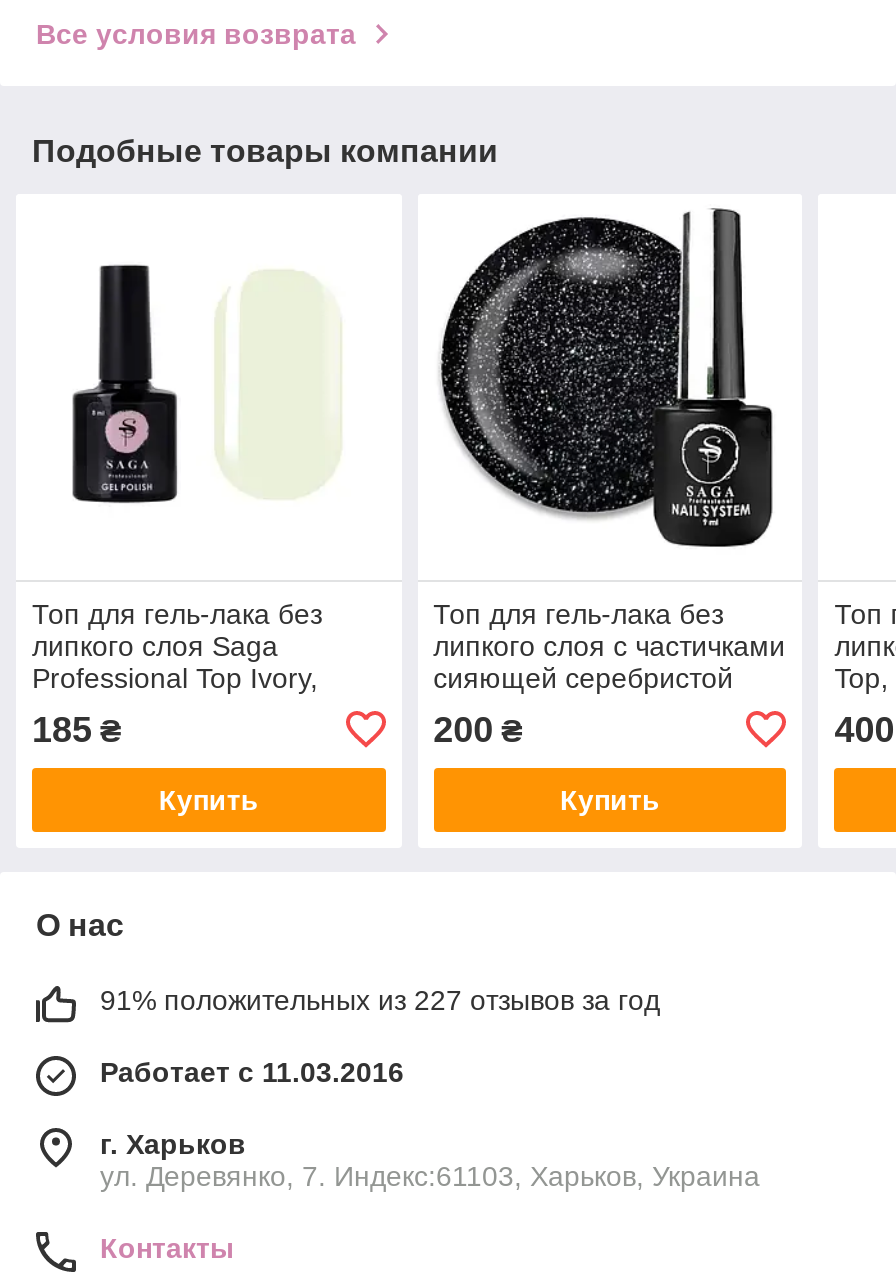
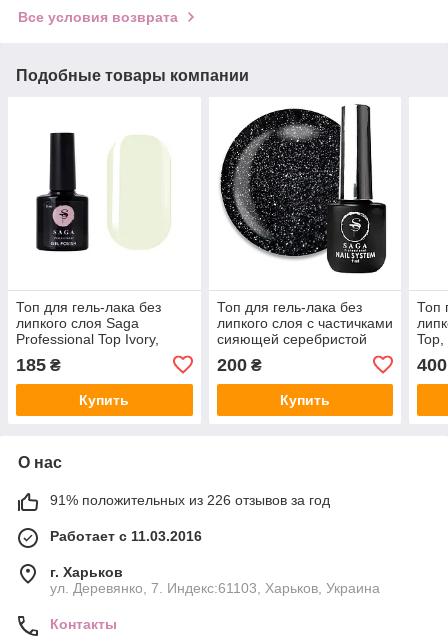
[100,984,660,1016] 91% положительных из 227 отзывов за год -> [50,492,330,508] 91% положительных из 226 отзывов за год

